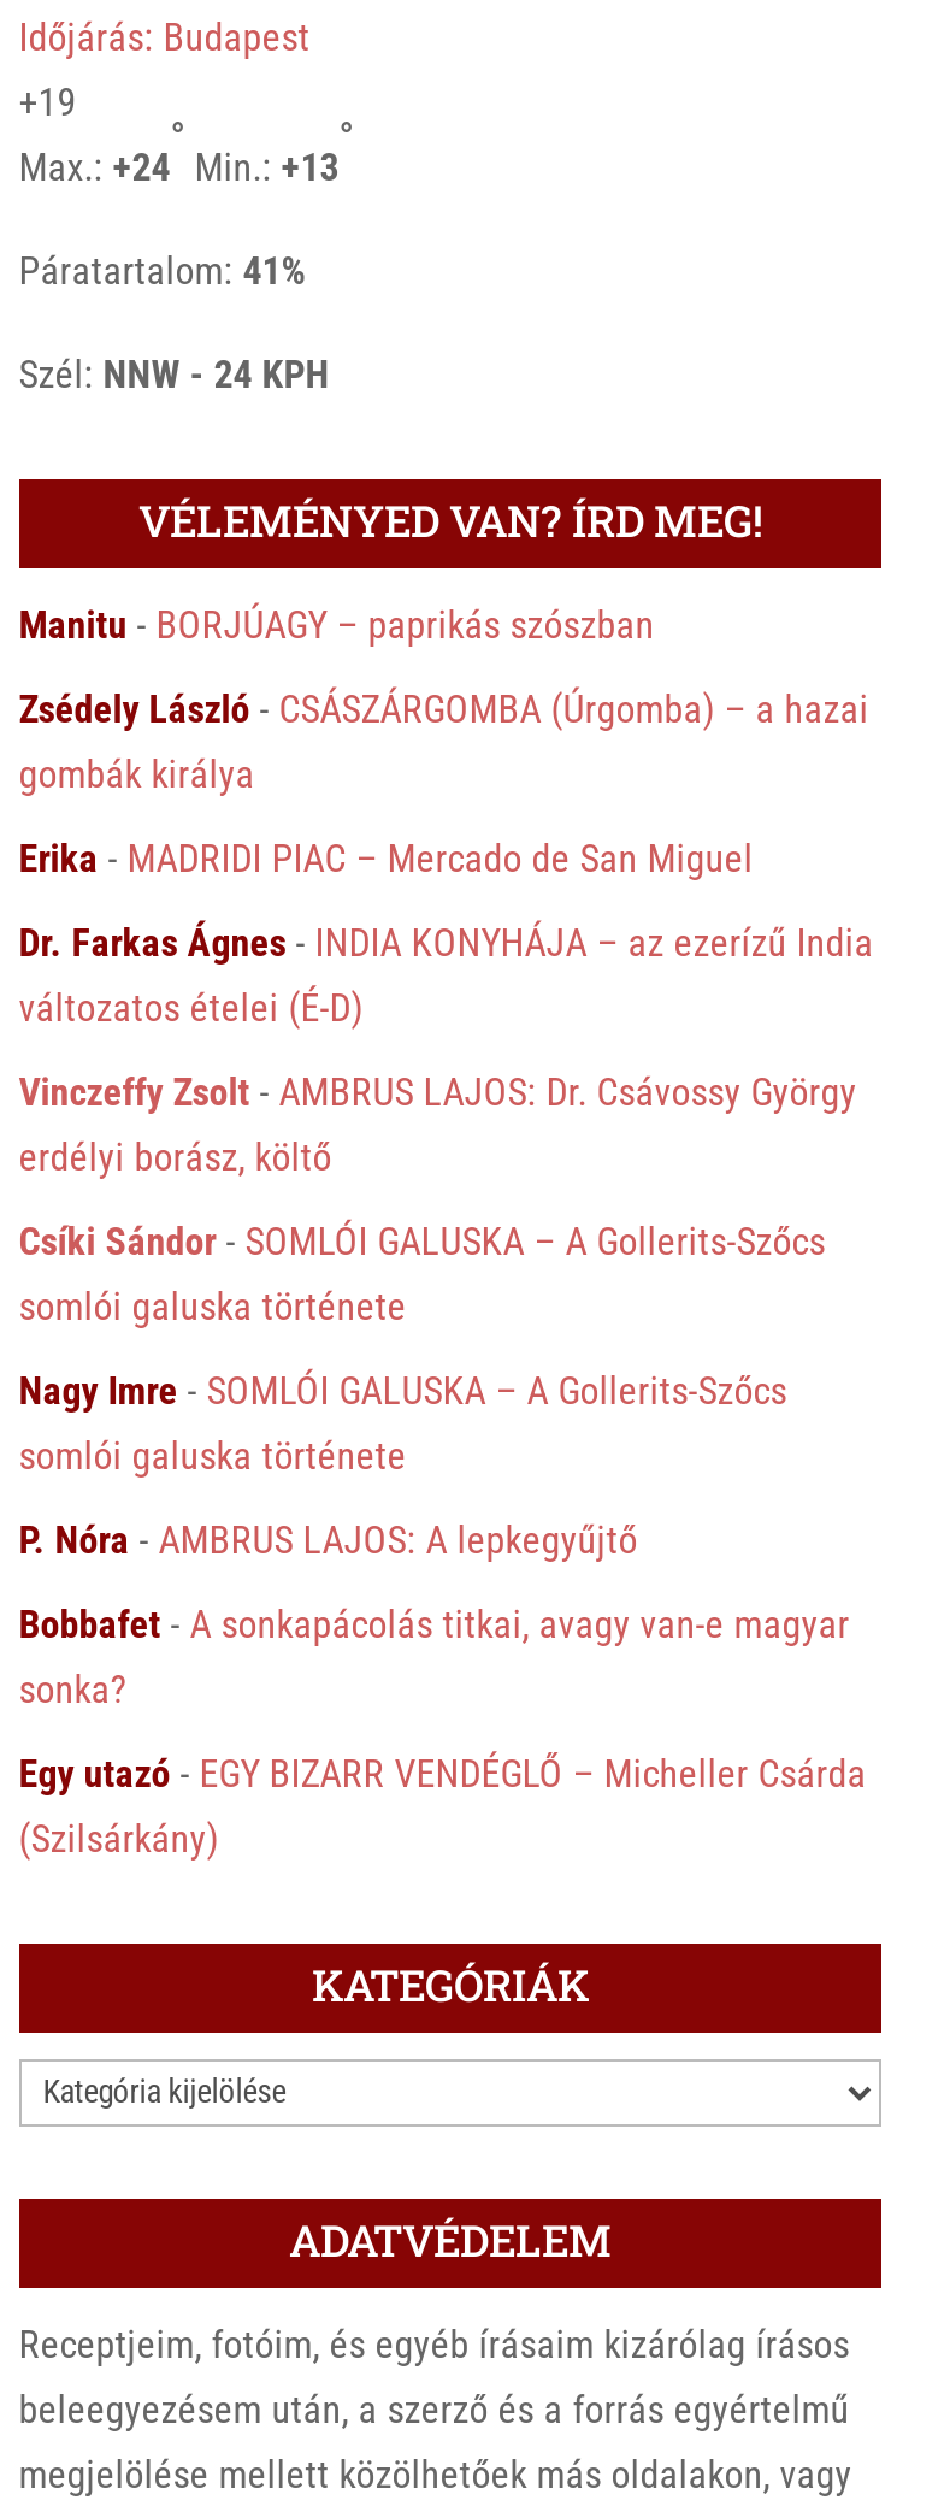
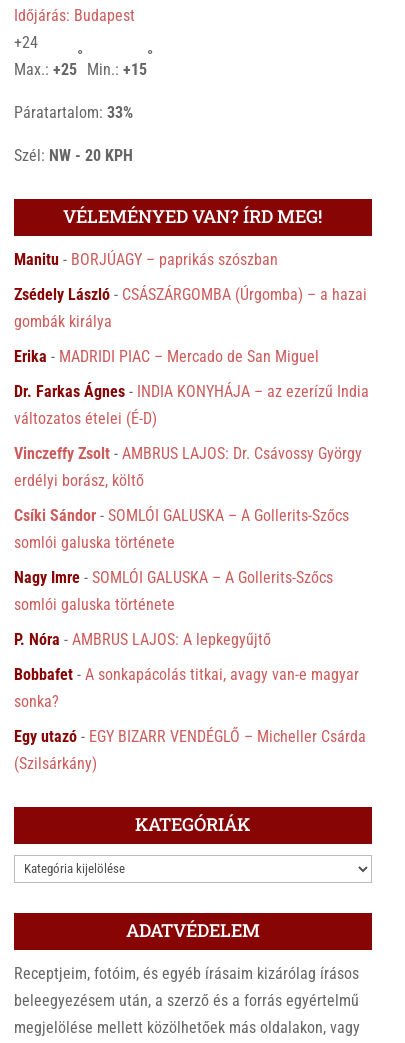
[19,80,77,125] +19 -> [14,33,38,52] +24
[19,145,170,191] Max.: +24 -> [14,60,77,79] Max.: +25
[185,145,339,191] Min.: +13 -> [83,60,147,79] Min.: +15
[19,248,305,294] Páratartalom: 41% -> [14,103,133,122] Páratartalom: 33%
[19,352,329,398] Szél: NNW - 24 KPH -> [14,146,133,165] Szél: NW - 20 KPH

